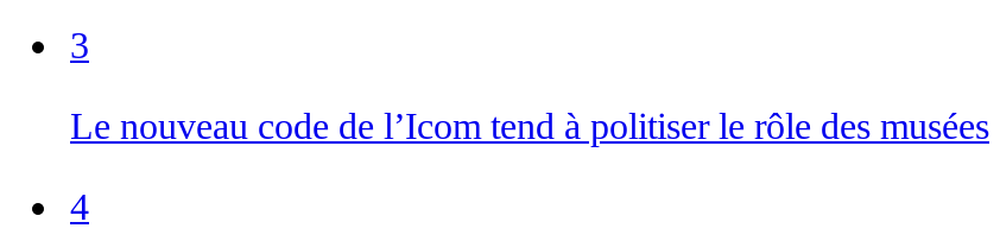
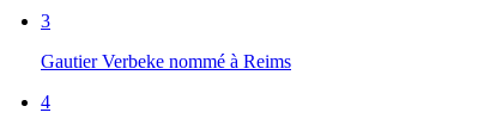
[70,105,989,146] Le nouveau code de l’Icom tend à politiser le rôle des musées -> [41,51,291,71] Gautier Verbeke nommé à Reims

